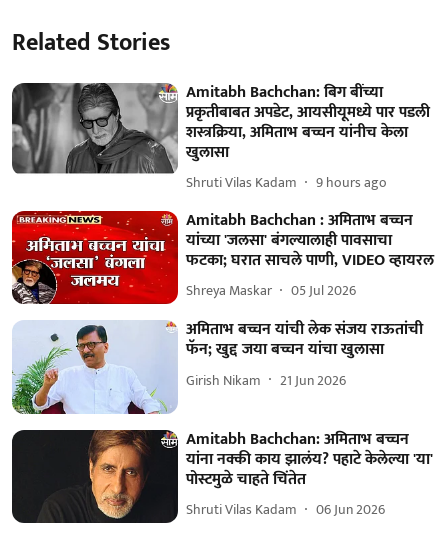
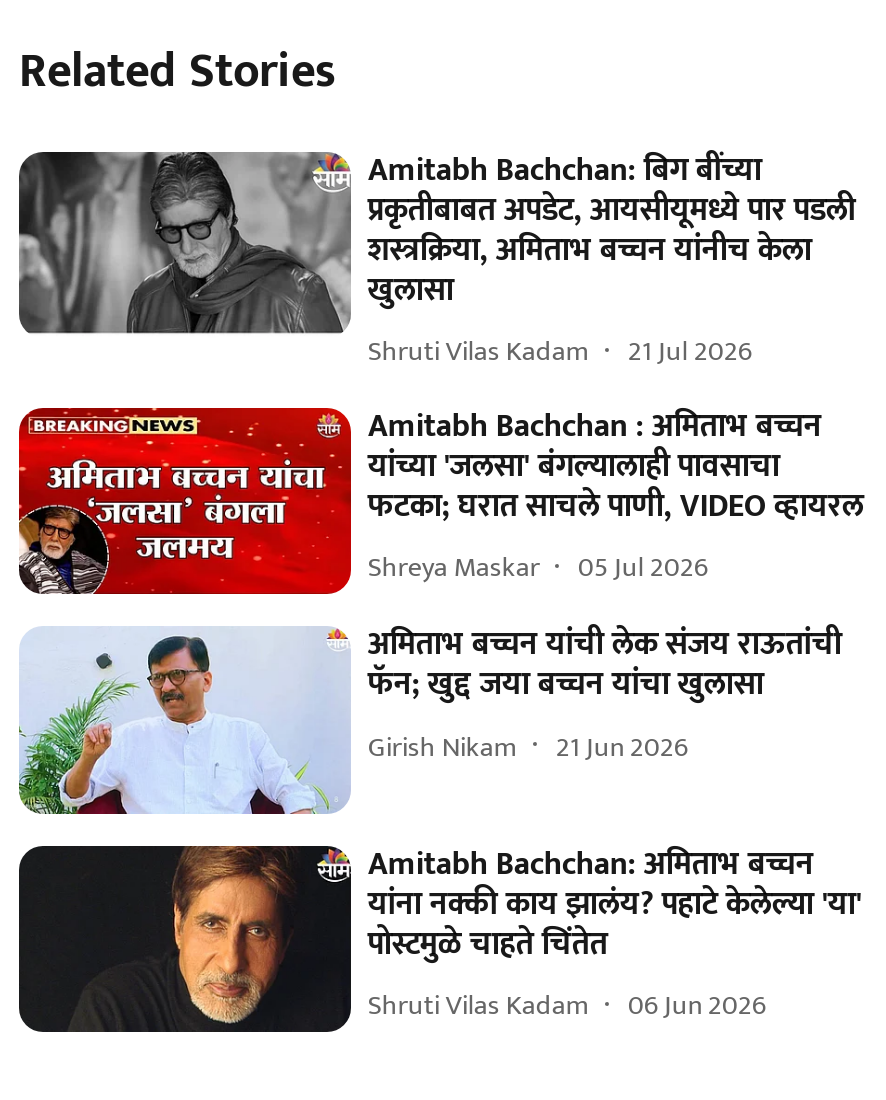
[186,171,387,194] Shruti Vilas Kadam 9 hours ago -> [368,328,752,374] Shruti Vilas Kadam 21 Jul 2026

